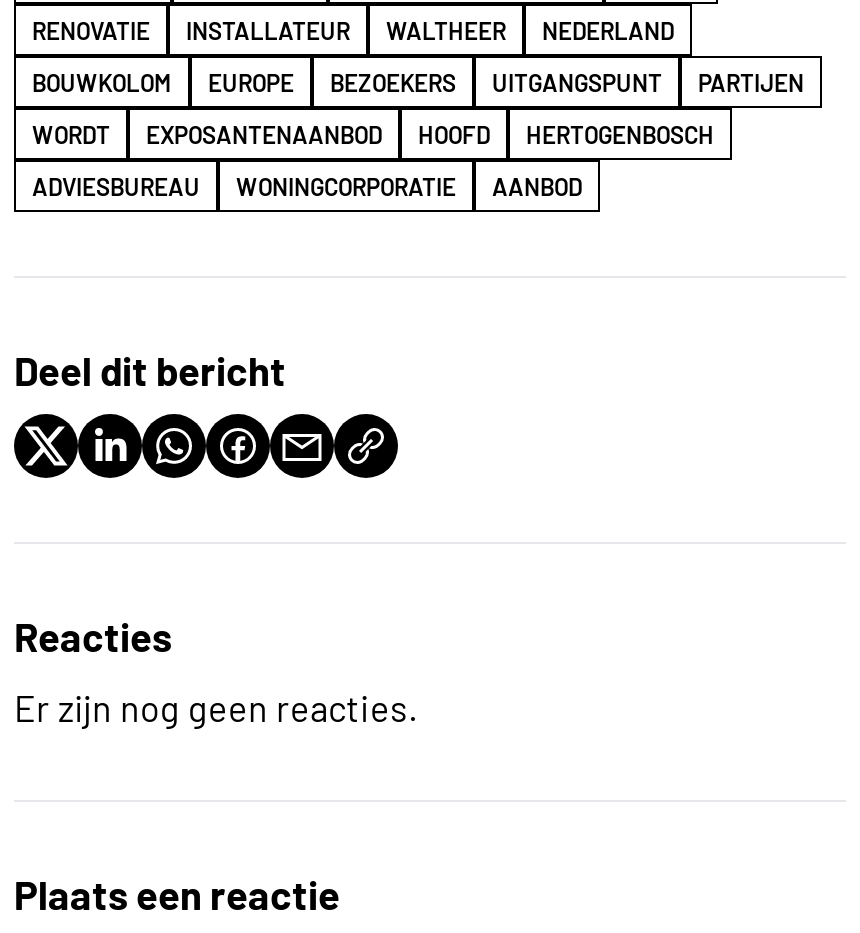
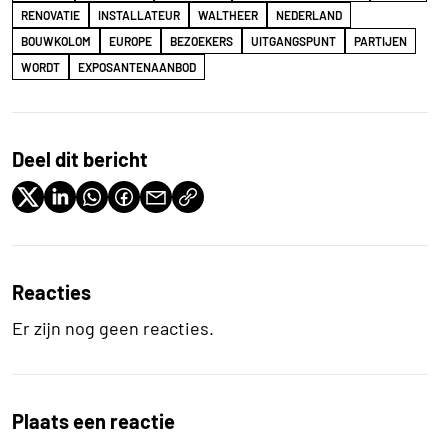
[32,119,714,199] HOOFD | HERTOGENBOSCH | ADVIESBUREAU | WONINGCORPORATIE | AANBOD -> none

